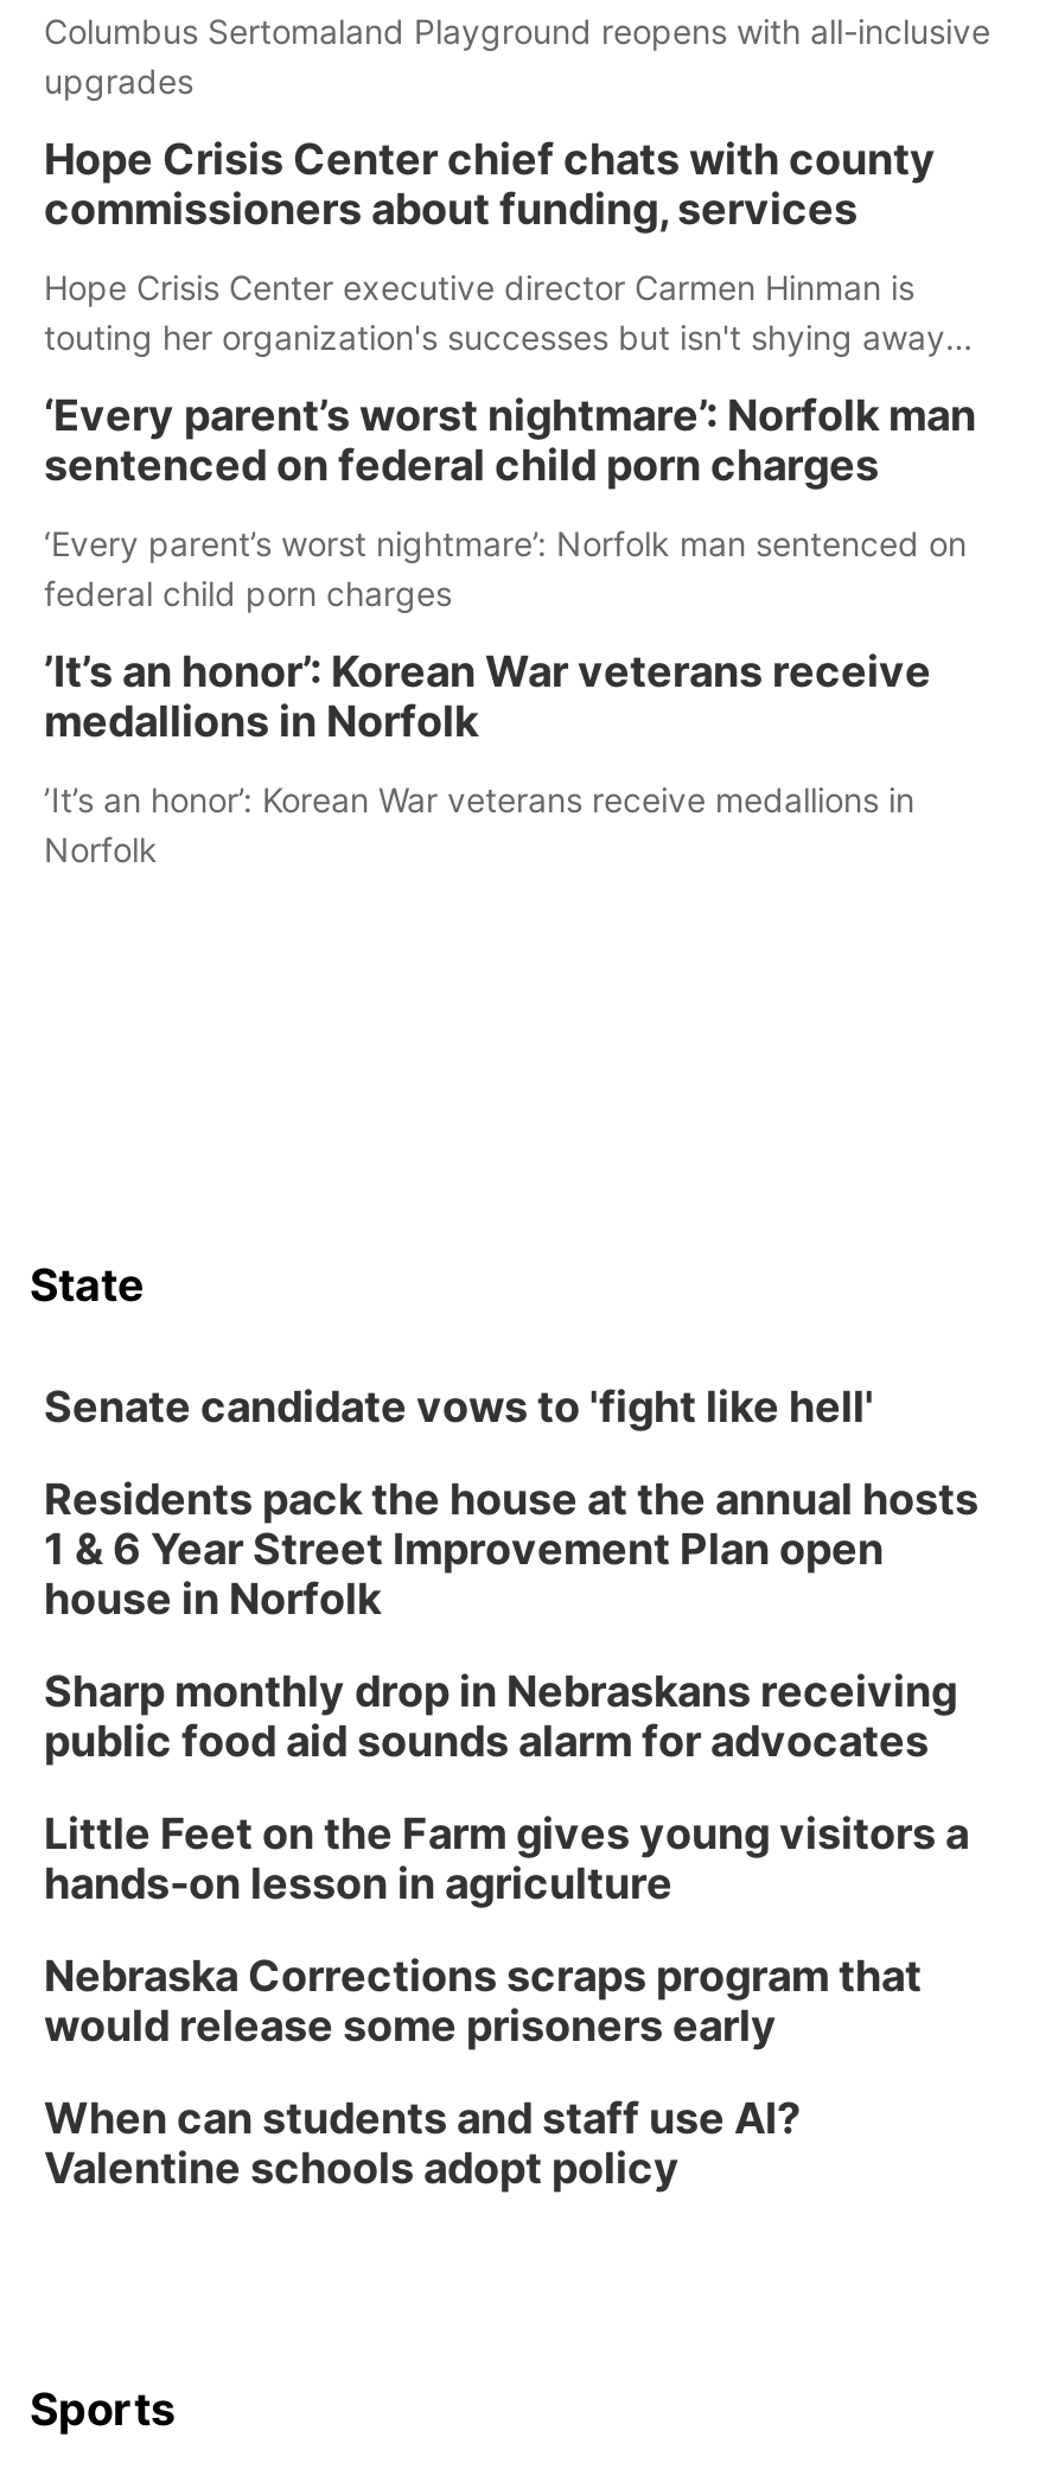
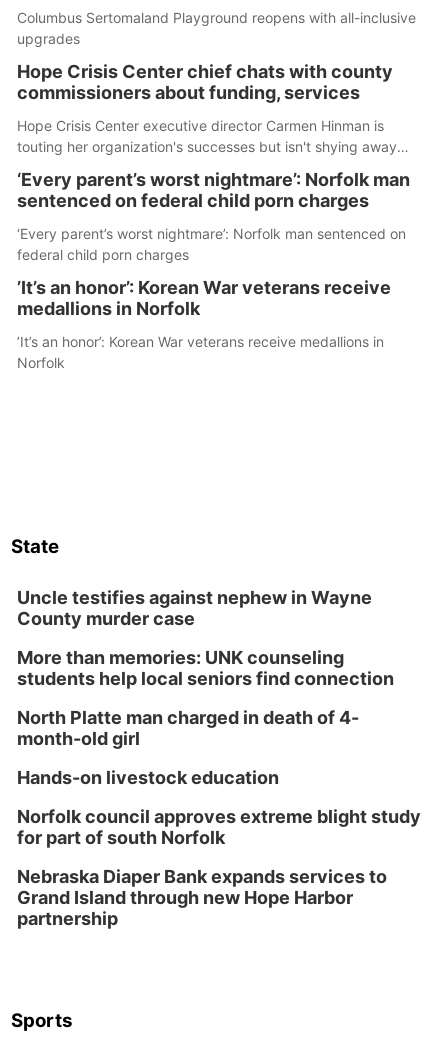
[44,1382,874,1431] Senate candidate vows to 'fight like hell' -> [17,587,372,629] Uncle testifies against nephew in Wayne | County murder case
[44,1474,978,1623] Residents pack the house at the annual hosts | 1 & 6 Year Street Improvement Plan open | house in Norfolk -> [17,647,394,689] More than memories: UNK counseling | students help local seniors find connection
[44,1666,957,1766] Sharp monthly drop in Nebraskans receiving | public food aid sounds alarm for advocates -> [17,707,359,749] North Platte man charged in death of 4- | month-old girl
[44,1808,969,1908] Little Feet on the Farm gives young visitors a | hands-on lesson in agriculture -> [17,767,279,788] Hands-on livestock education
[44,1951,922,2050] Nebraska Corrections scraps program that | would release some prisoners early -> [17,806,421,848] Norfolk council approves extreme blight study | for part of south Norfolk
[44,2093,801,2193] When can students and staff use AI? | Valentine schools adopt policy -> [17,866,387,929] Nebraska Diaper Bank expands services to | Grand Island through new Hope Harbor | partnership

